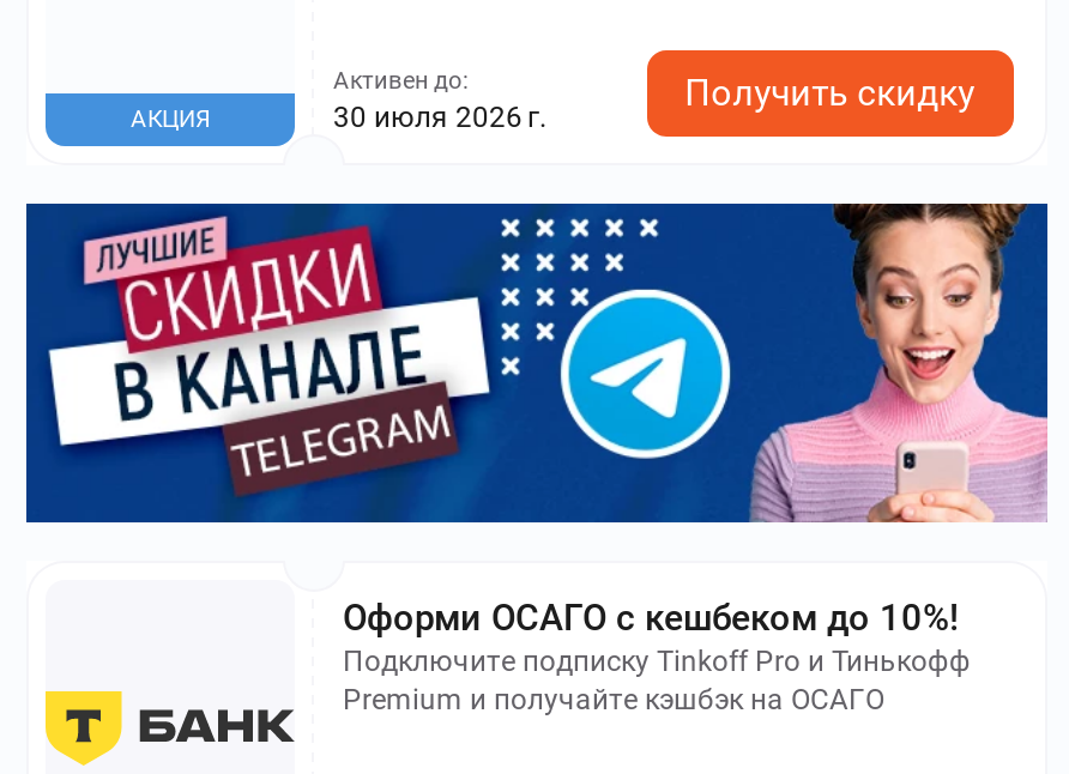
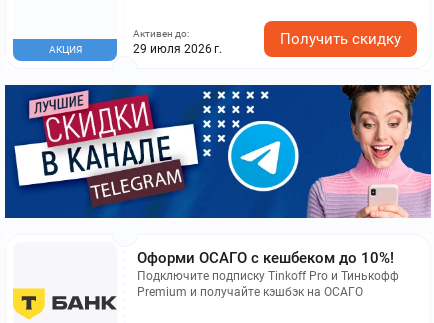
[333,101,546,134] 30 июля 2026 г. -> [133,42,222,56] 29 июля 2026 г.

